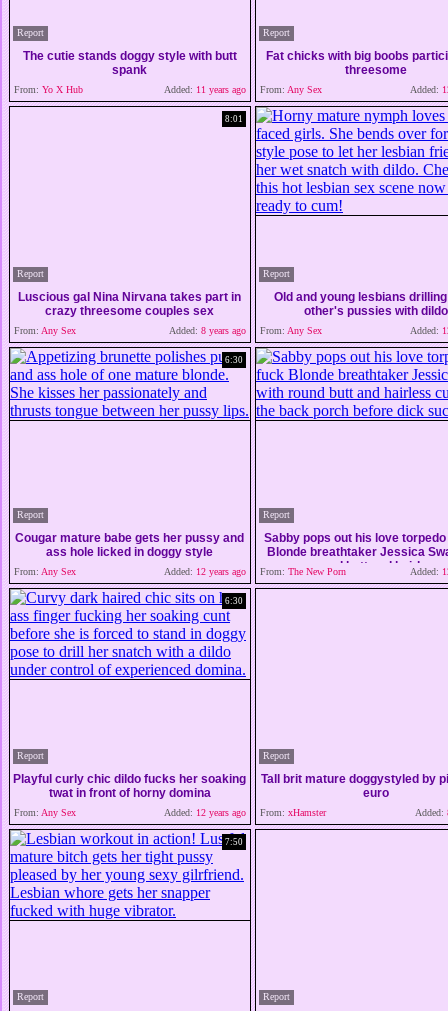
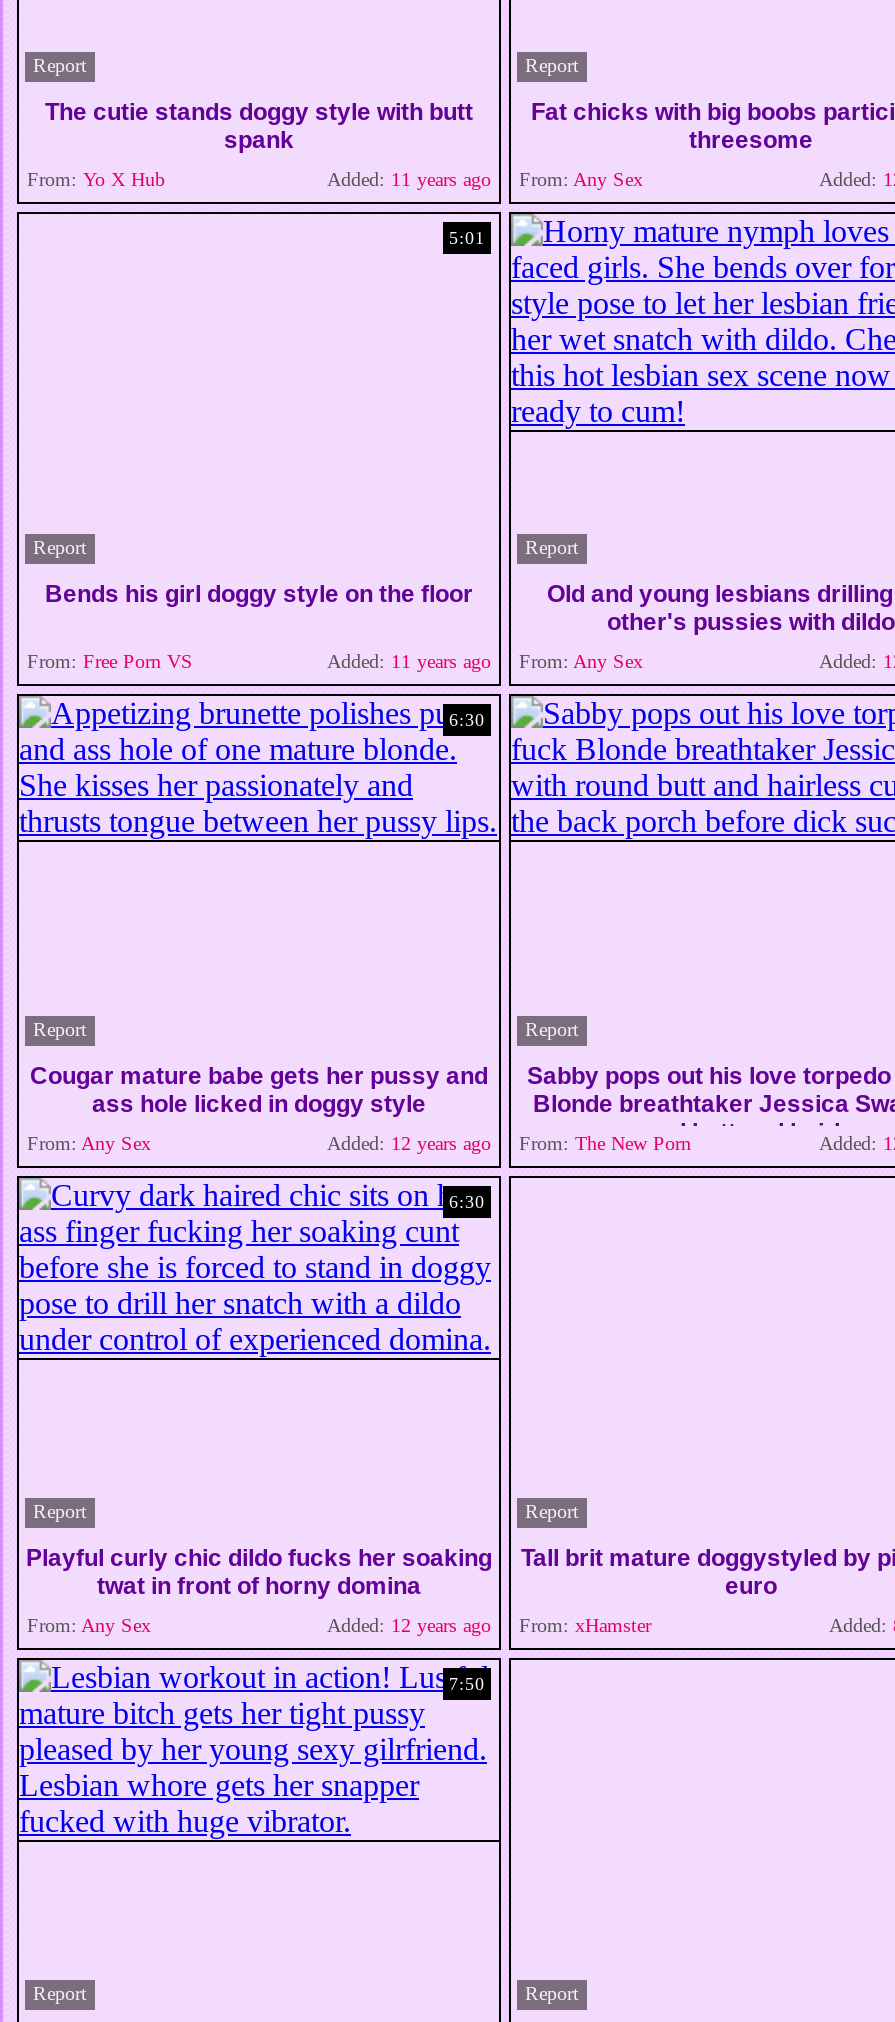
[225,114,243,124] 8:01 -> [449,228,485,248] 5:01
[18,290,241,318] Luscious gal Nina Nirvana takes part in | crazy threesome couples sex -> [45,580,473,608] Bends his girl doggy style on the floor
[14,325,246,336] Added: 8 years ago | From: Any Sex -> [27,650,491,672] Added: 11 years ago | From: Free Porn VS

